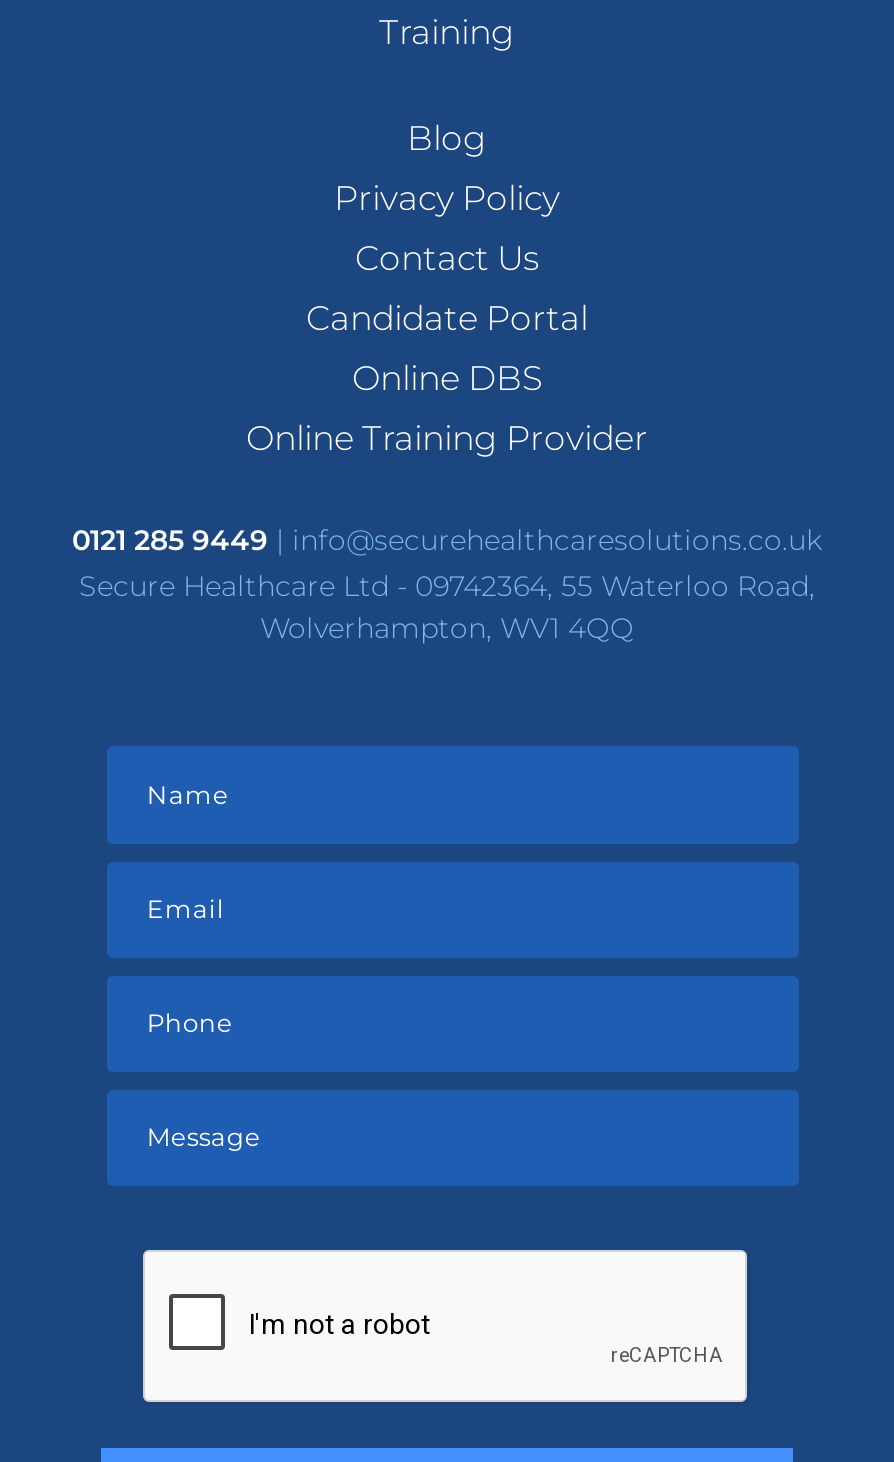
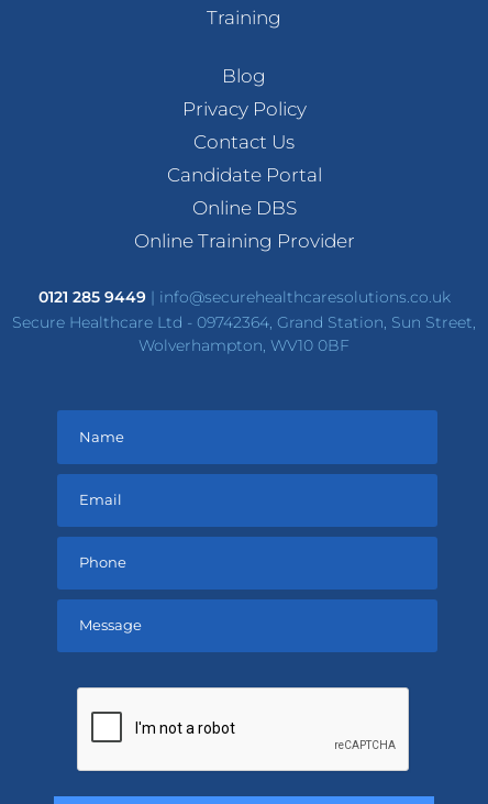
[79,569,815,647] Secure Healthcare Ltd - 09742364, 55 Waterloo Road, | Wolverhampton, WV1 4QQ -> [12,313,476,356] Secure Healthcare Ltd - 09742364, Grand Station, Sun Street, | Wolverhampton, WV10 0BF

